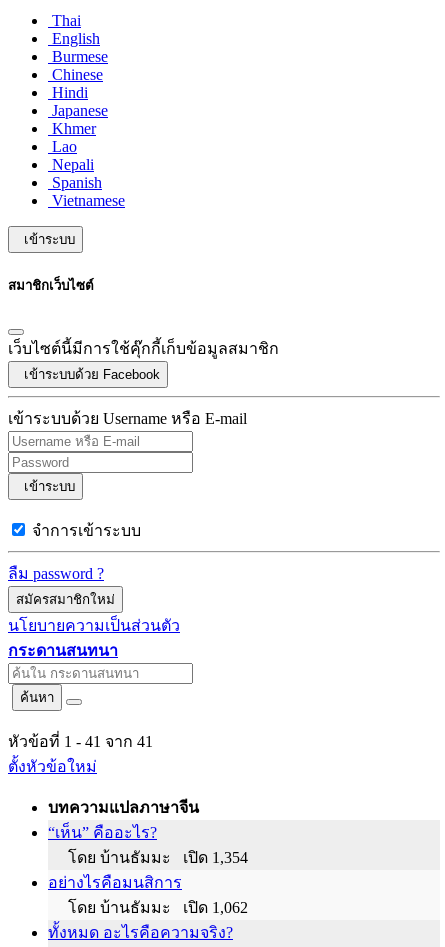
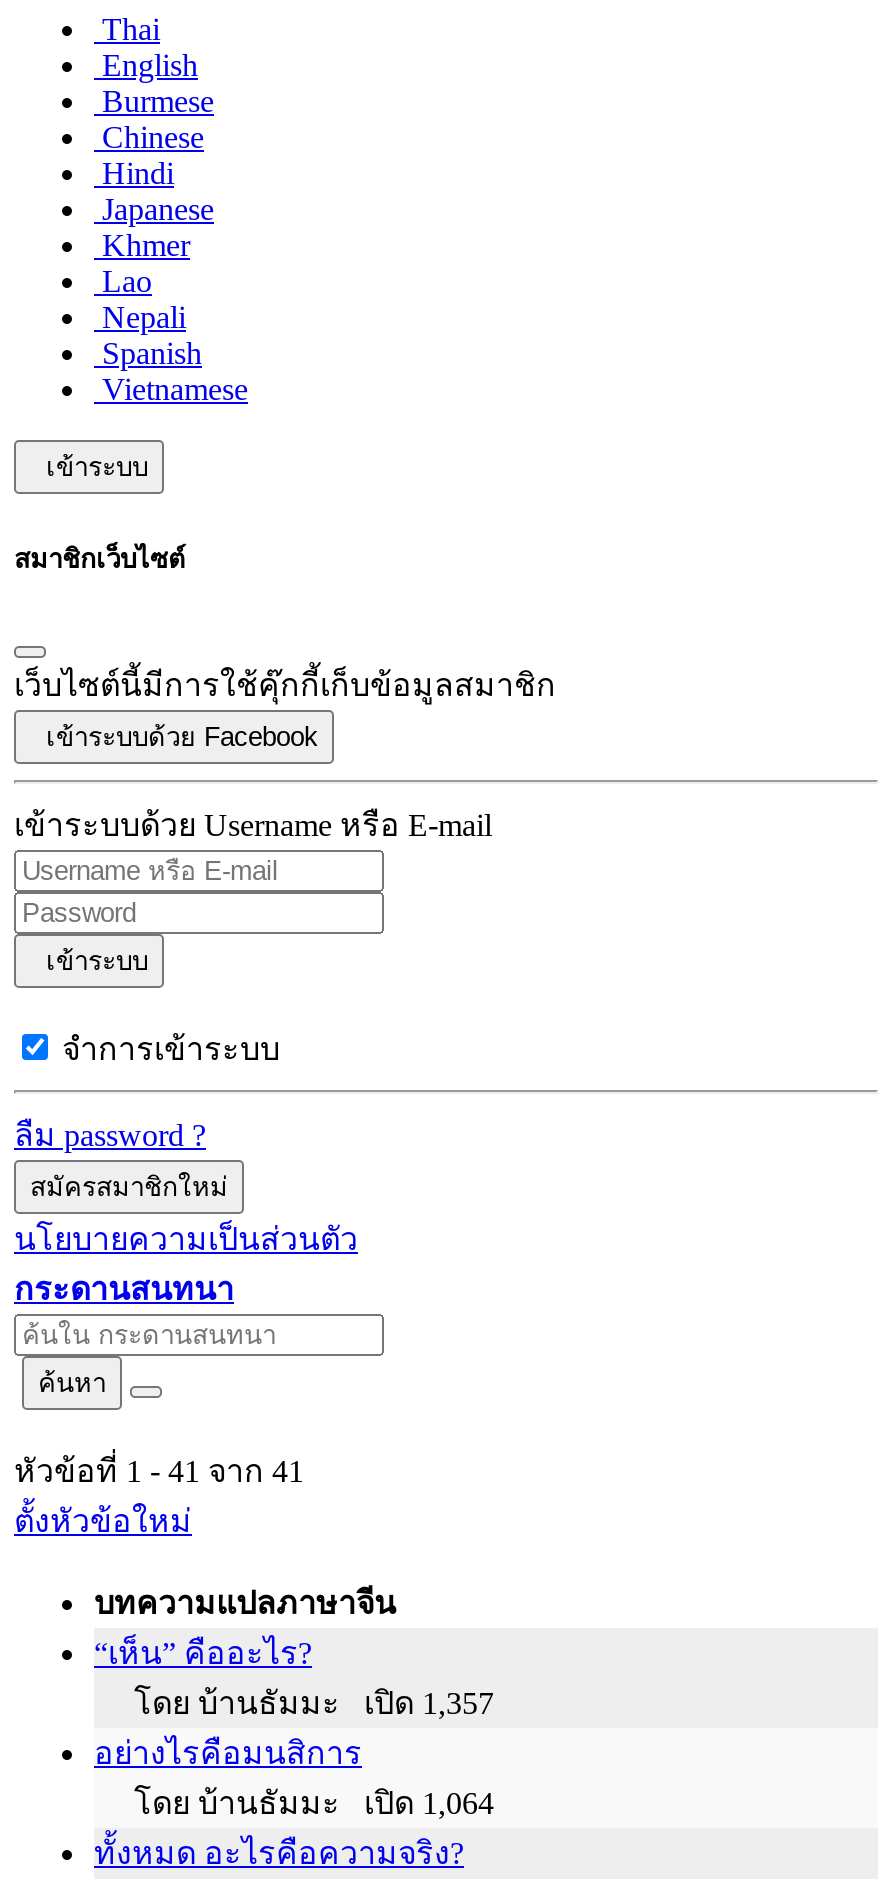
[48,849,248,866] โดย บ้านธัมมะ เปิด 1,354 -> [94,1687,494,1721] โดย บ้านธัมมะ เปิด 1,357
[48,899,248,916] โดย บ้านธัมมะ เปิด 1,062 -> [94,1787,494,1821] โดย บ้านธัมมะ เปิด 1,064

